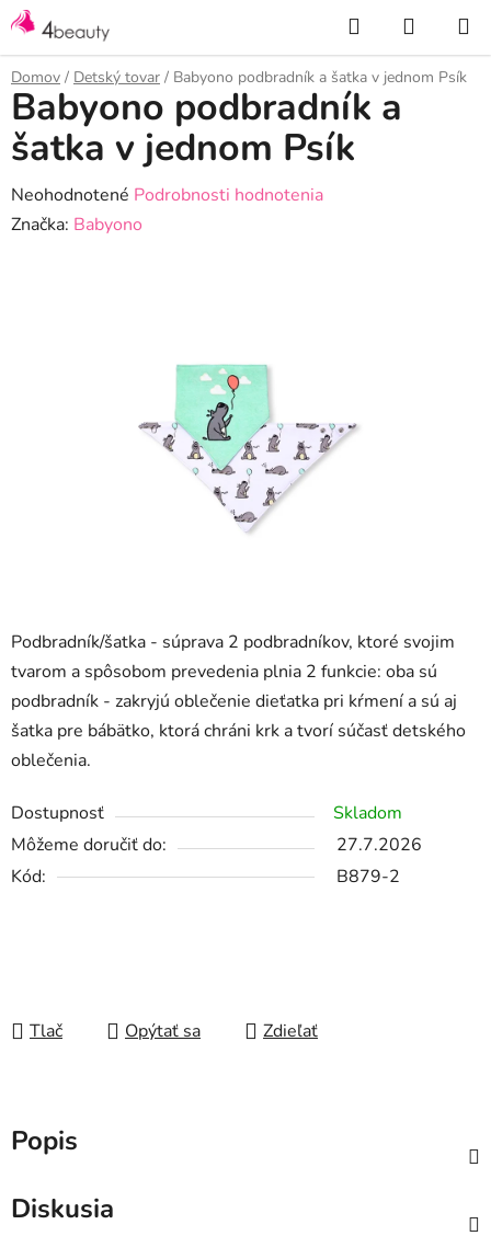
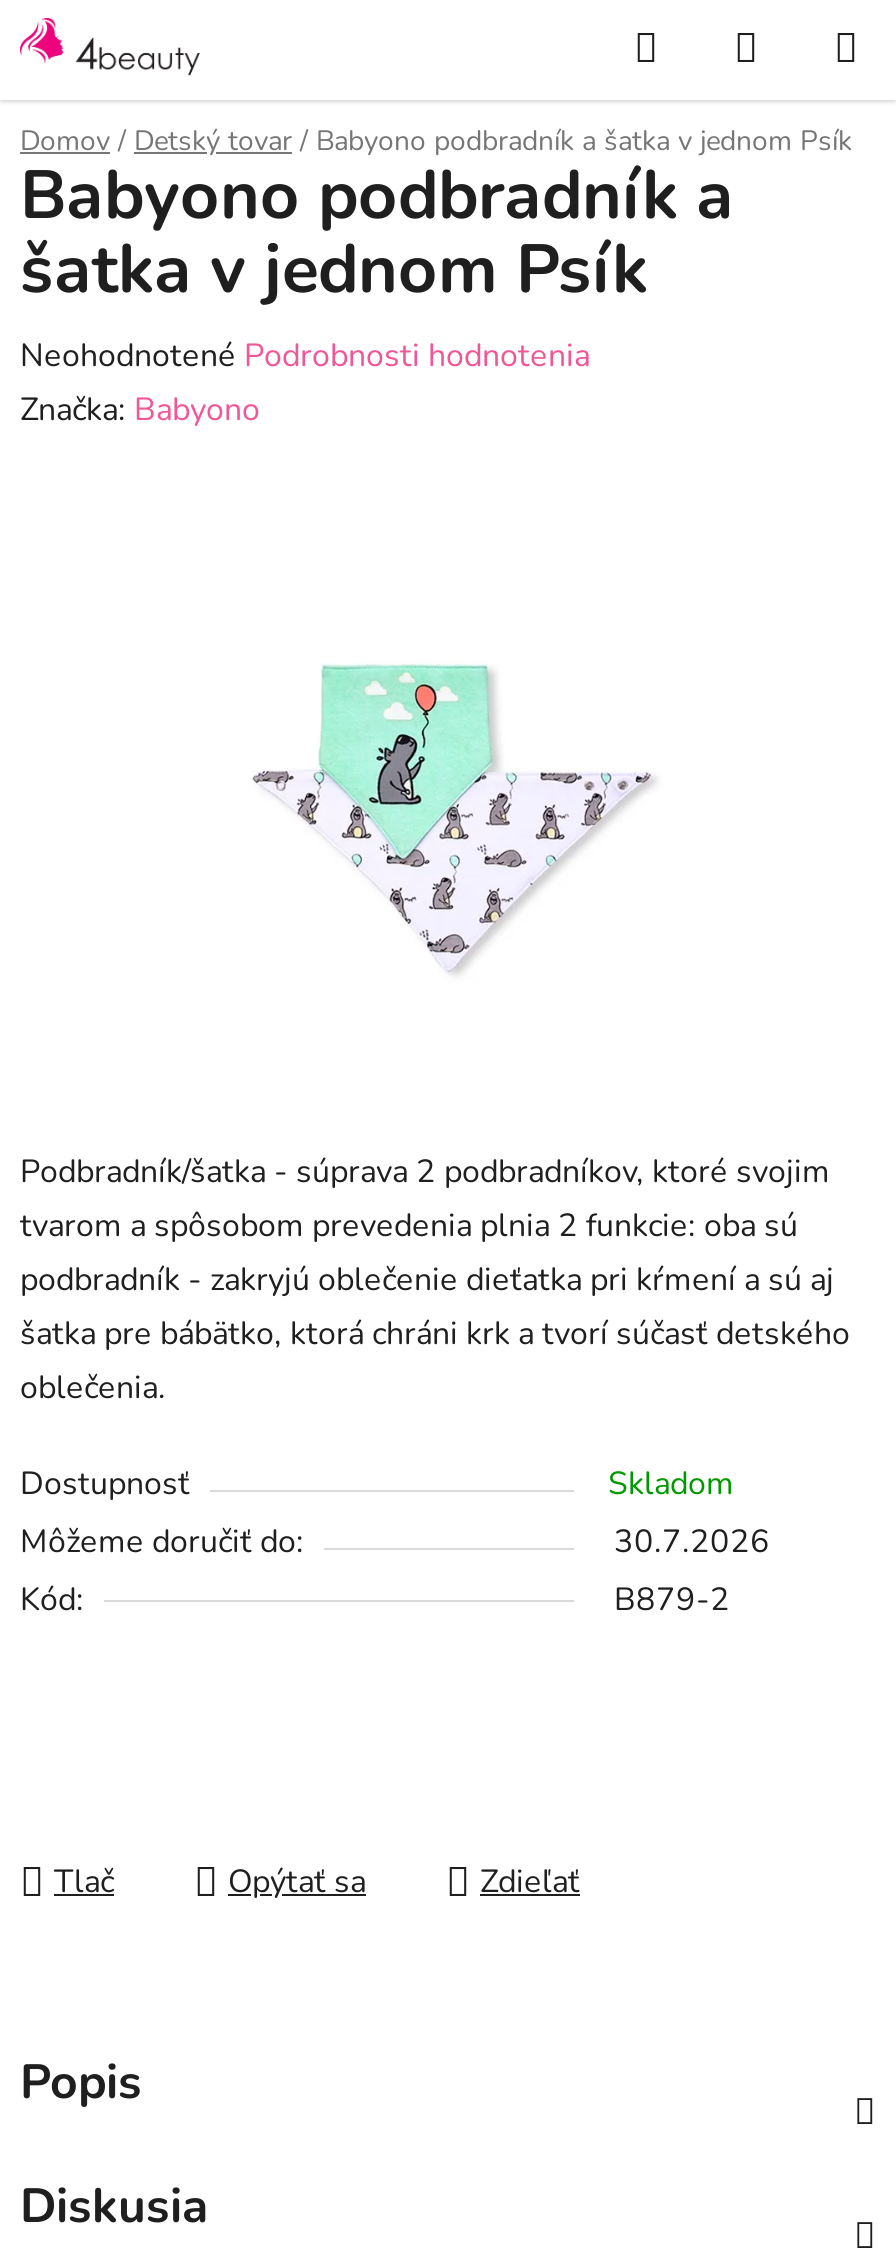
[336,833,422,857] 27.7.2026 -> [614,1520,770,1564] 30.7.2026

